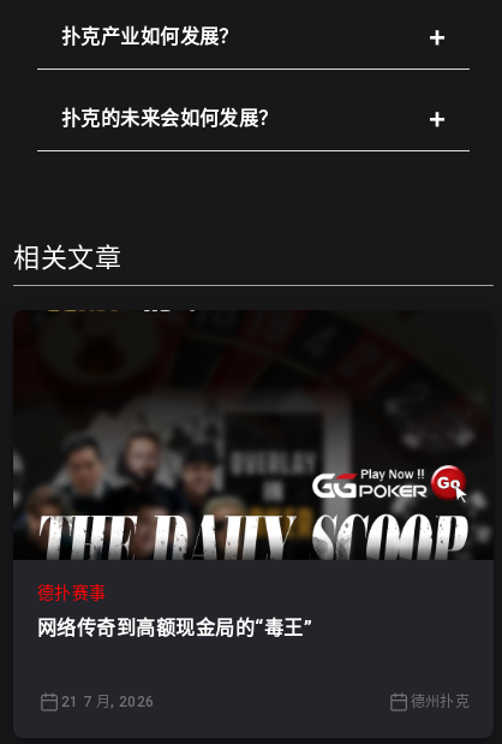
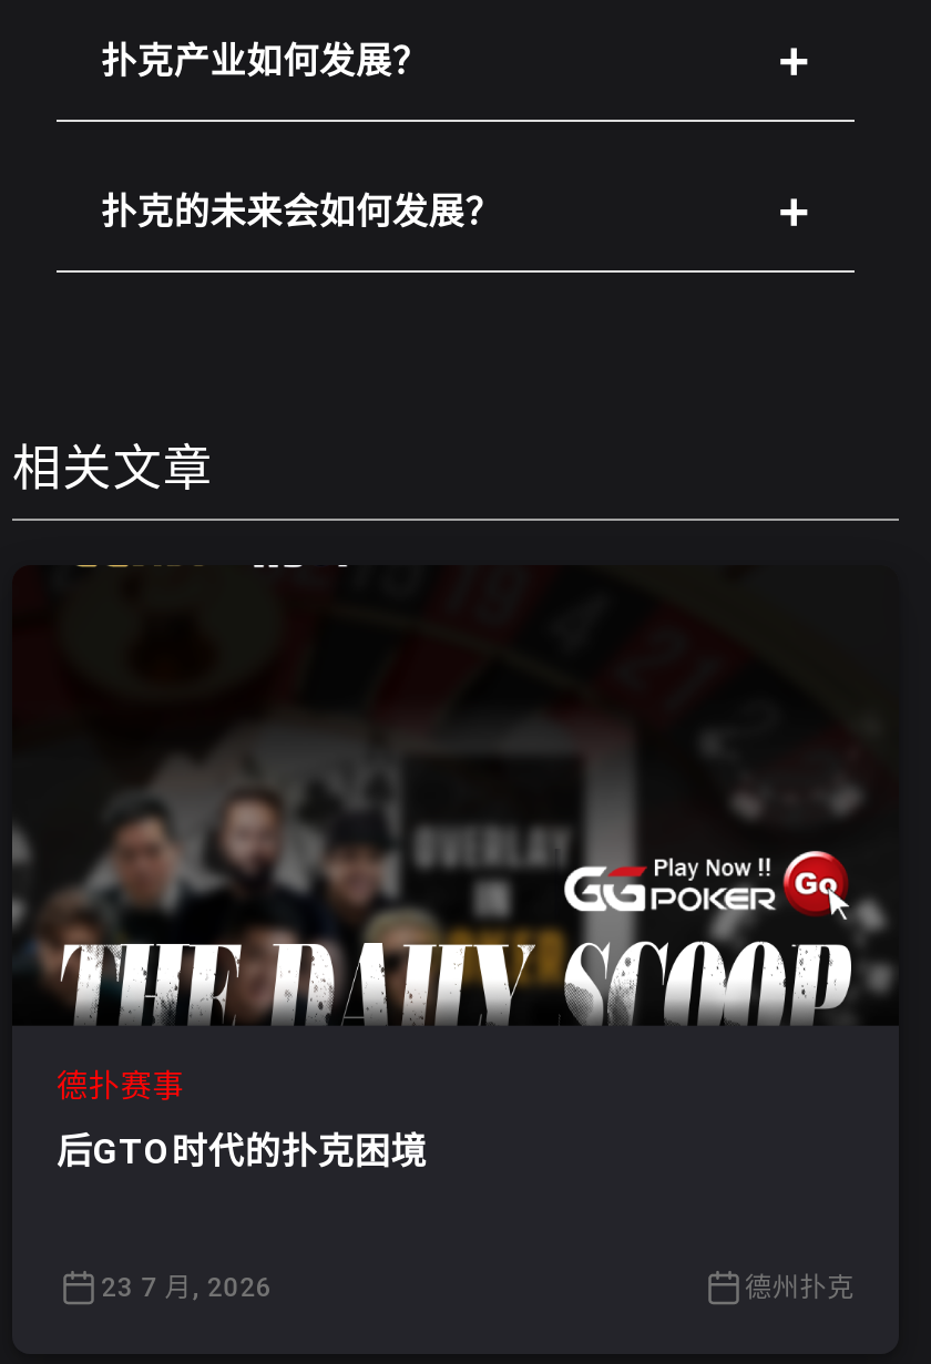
[37,617,312,640] 网络传奇到高额现金局的“毒王” -> [57,1131,427,1173] 后GTO时代的扑克困境
[61,694,154,711] 21 7 月, 2026 -> [101,1273,272,1304] 23 7 月, 2026

